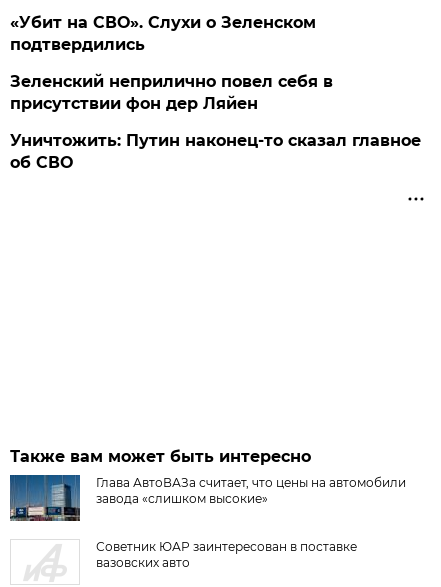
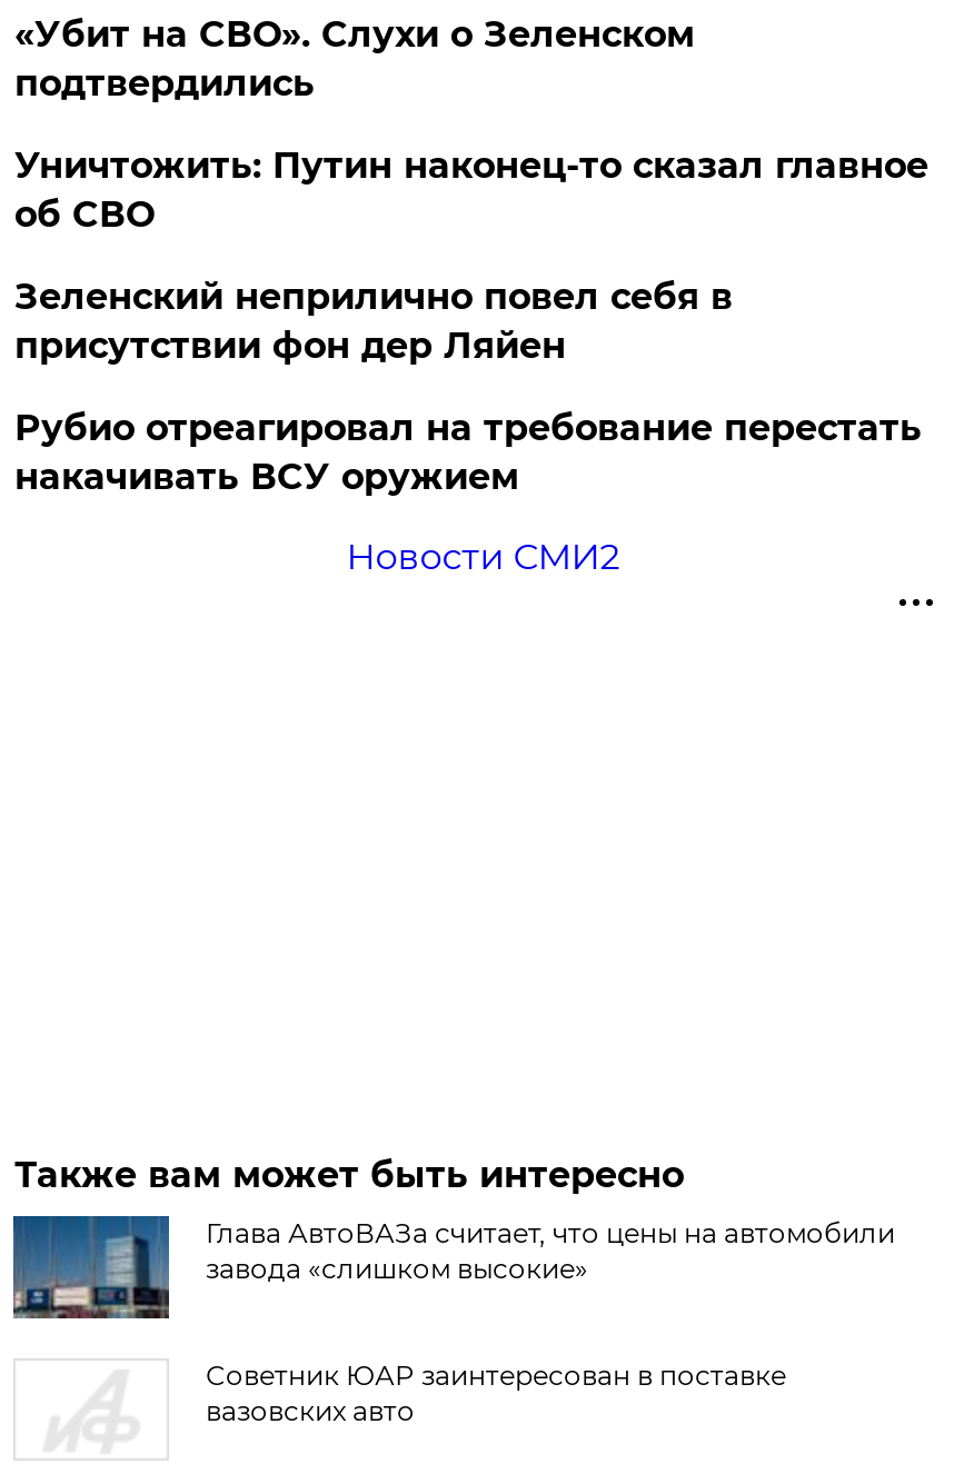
none -> [14,407,922,578] Рубио отреагировал на требование перестать | накачивать ВСУ оружием | Новости СМИ2
moved [10,131,421,172] -> [14,145,928,236]: Уничтожить: Путин наконец-то сказал главное | об СВО

